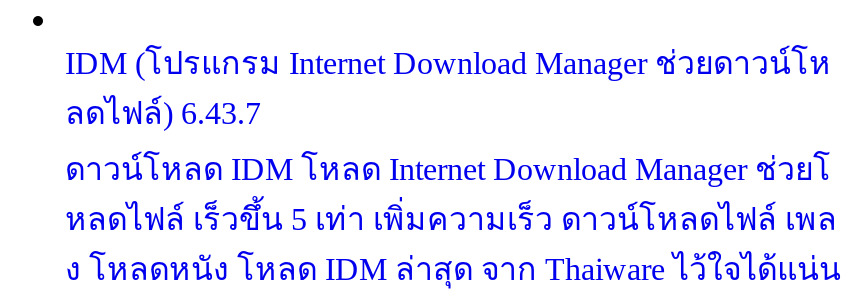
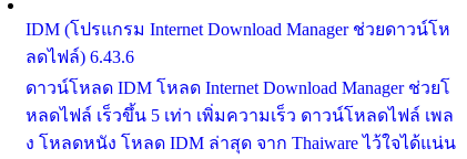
[65,96,261,130] ลดไฟล์) 6.43.7 -> [26,47,134,66] ลดไฟล์) 6.43.6

